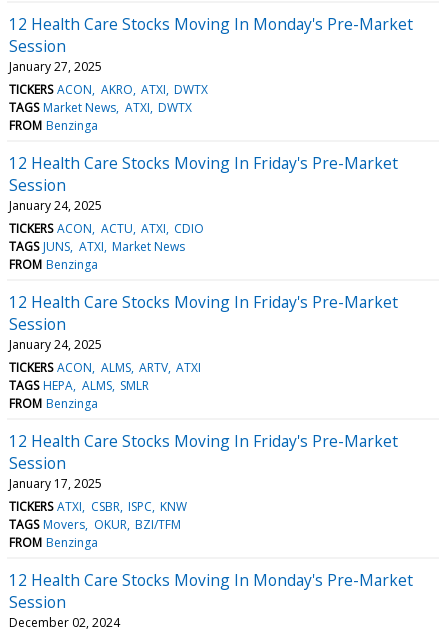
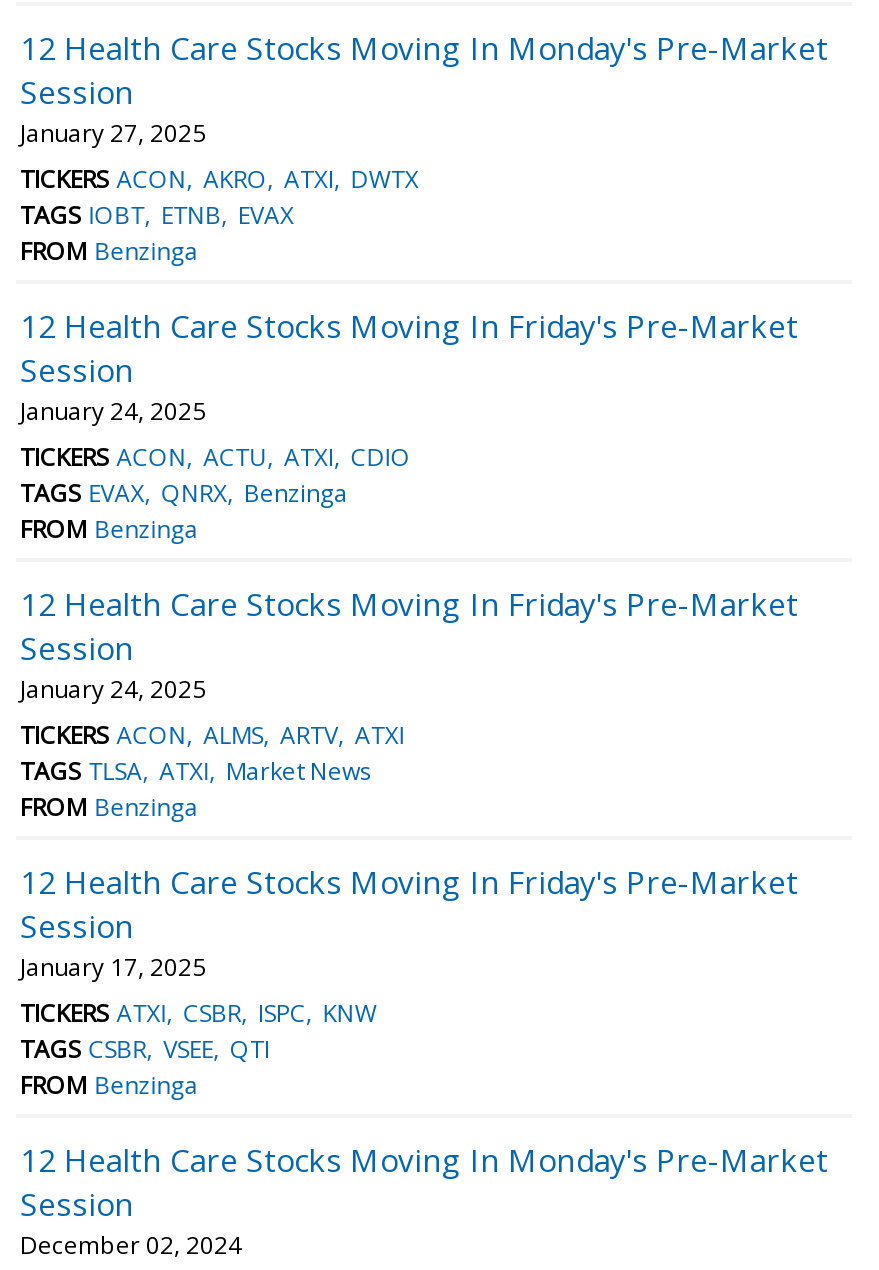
[9,99,192,116] TAGS Market News ATXI DWTX -> [20,198,294,232] TAGS IOBT ETNB EVAX
[9,238,185,255] TAGS JUNS ATXI Market News -> [20,476,348,510] TAGS EVAX QNRX Benzinga
[9,377,149,394] TAGS HEPA ALMS SMLR -> [20,754,372,788] TAGS TLSA ATXI Market News
[9,516,181,533] TAGS Movers OKUR BZI/TFM -> [20,1032,270,1066] TAGS CSBR VSEE QTI

